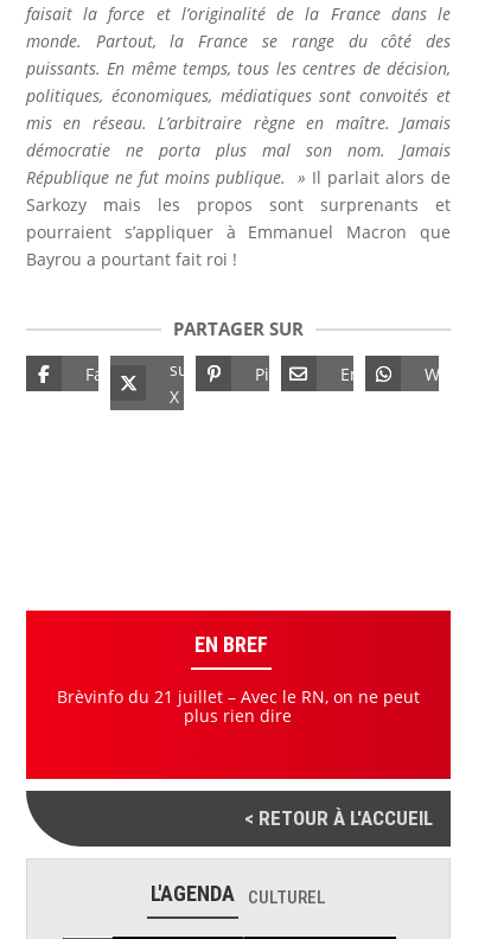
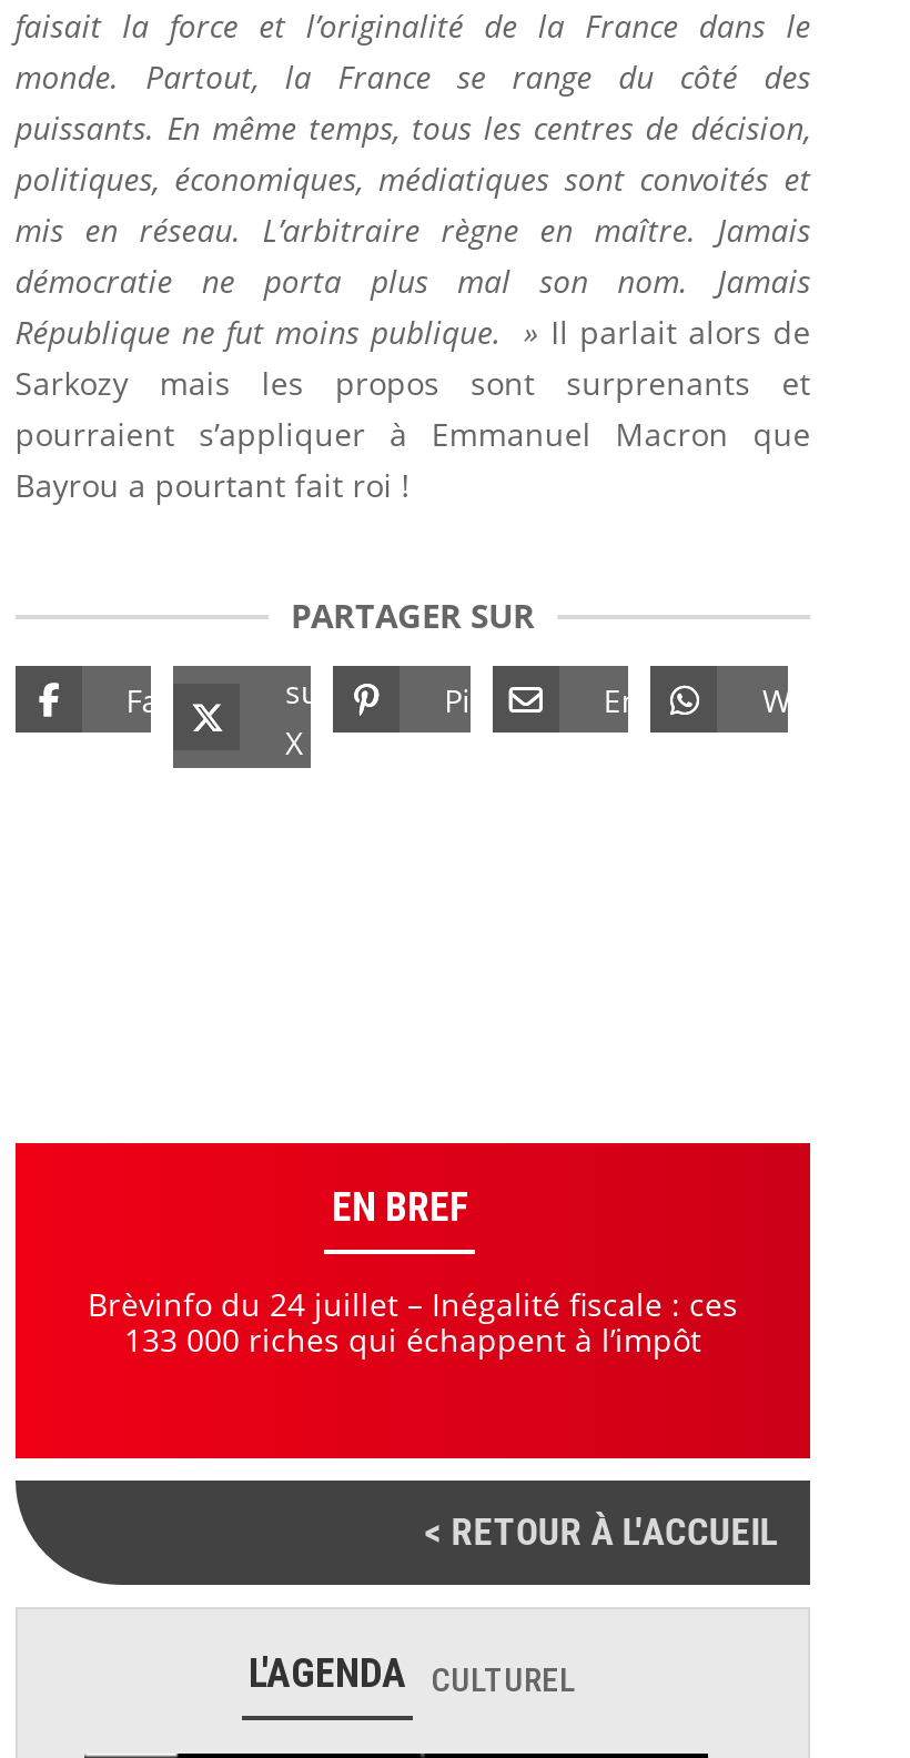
[57,686,420,727] Brèvinfo du 21 juillet – Avec le RN, on ne peut | plus rien dire -> [88,1283,738,1361] Brèvinfo du 24 juillet – Inégalité fiscale : ces | 133 000 riches qui échappent à l’impôt

